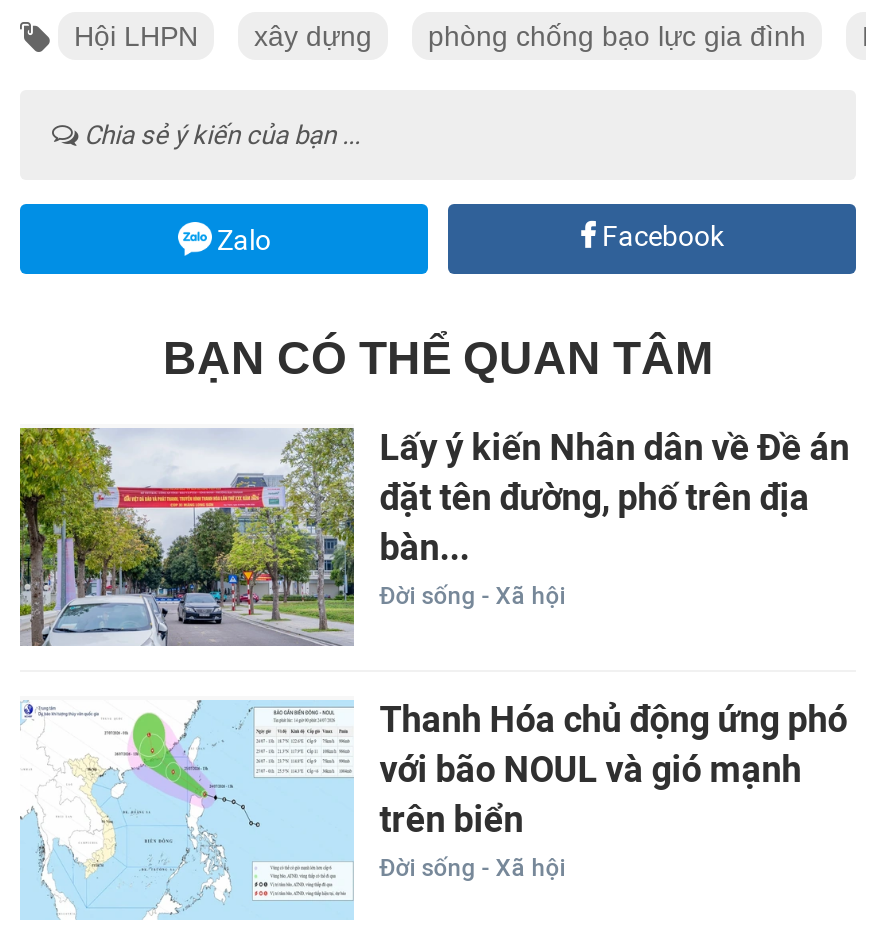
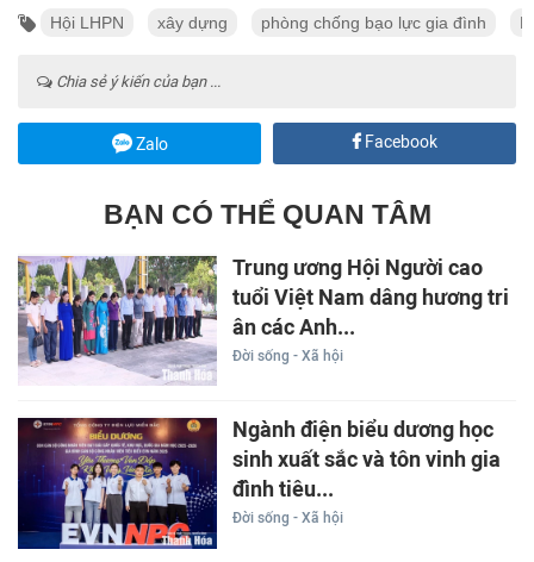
[18,426,849,648] [image] | Lấy ý kiến Nhân dân về Đề án | đặt tên đường, phố trên địa | bàn... -> [17,255,509,386] [image] | Trung ương Hội Người cao | tuổi Việt Nam dâng hương tri | ân các Anh...
[20,699,847,920] [image] | Thanh Hóa chủ động ứng phó | với bão NOUL và gió mạnh | trên biển -> [17,417,500,550] [image] | Ngành điện biểu dương học | sinh xuất sắc và tôn vinh gia | đình tiêu...

